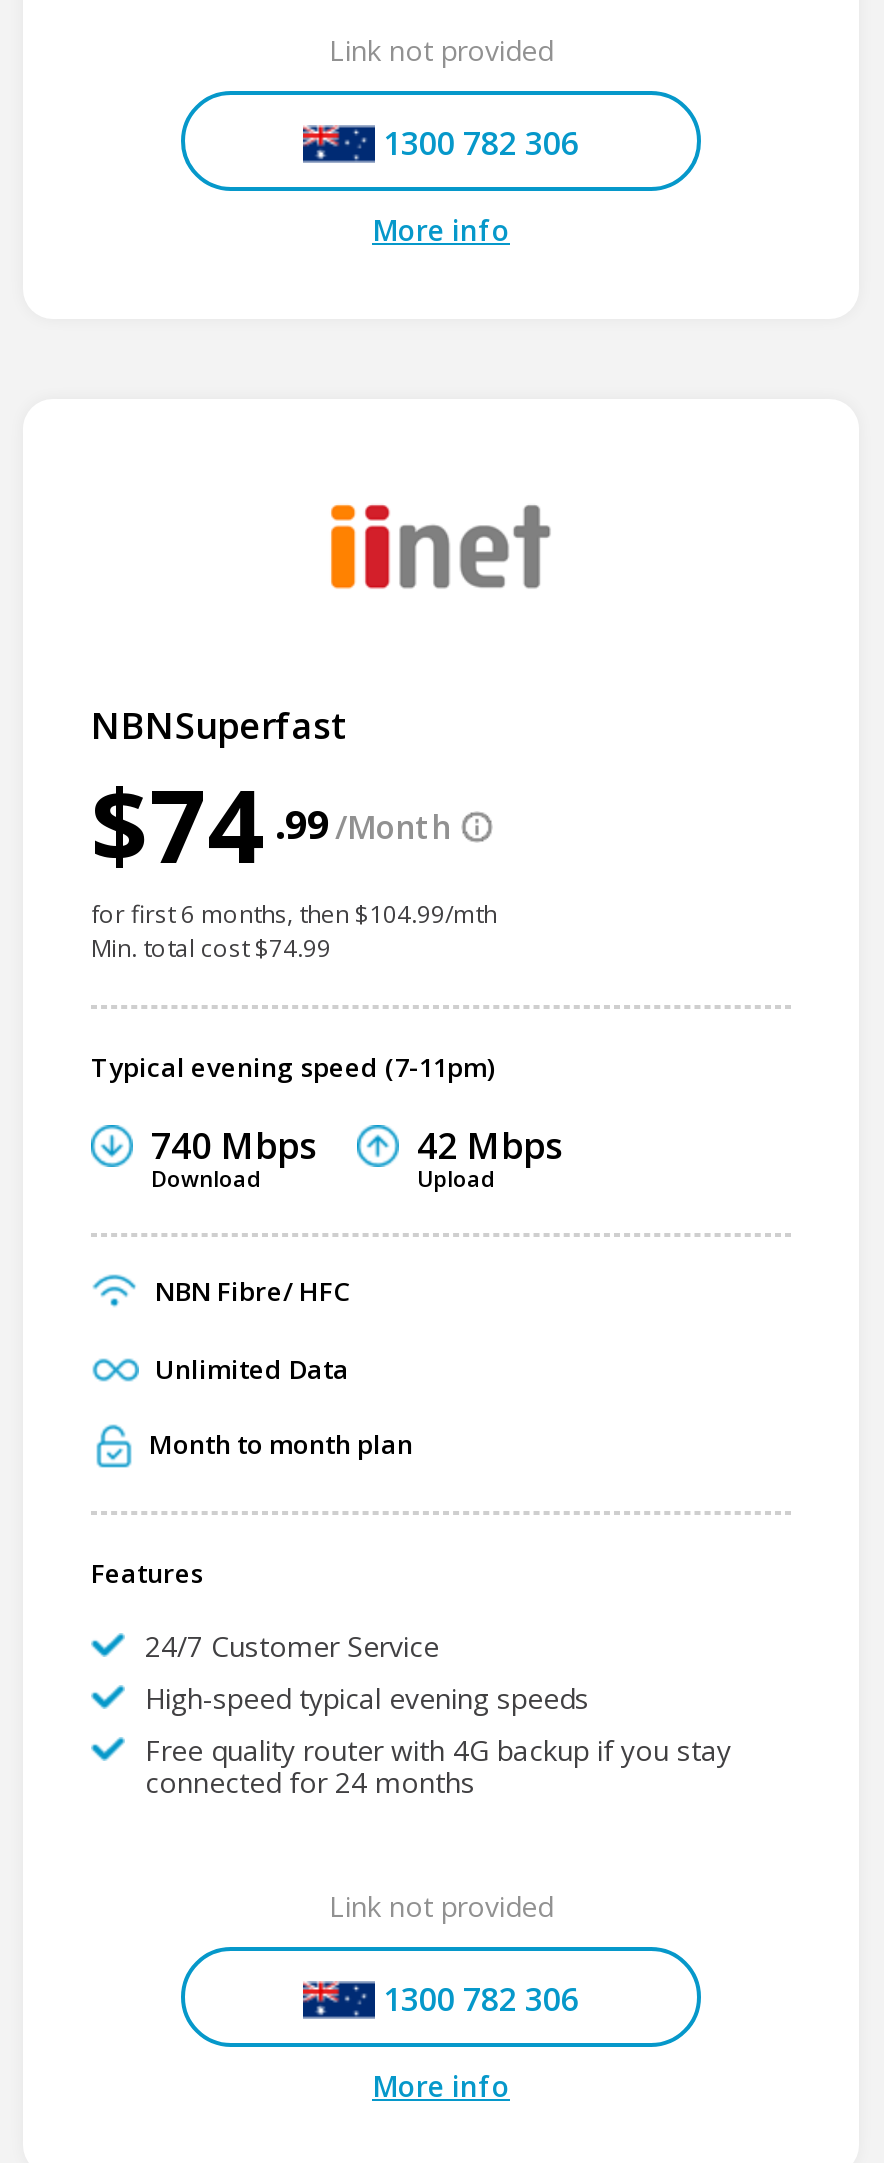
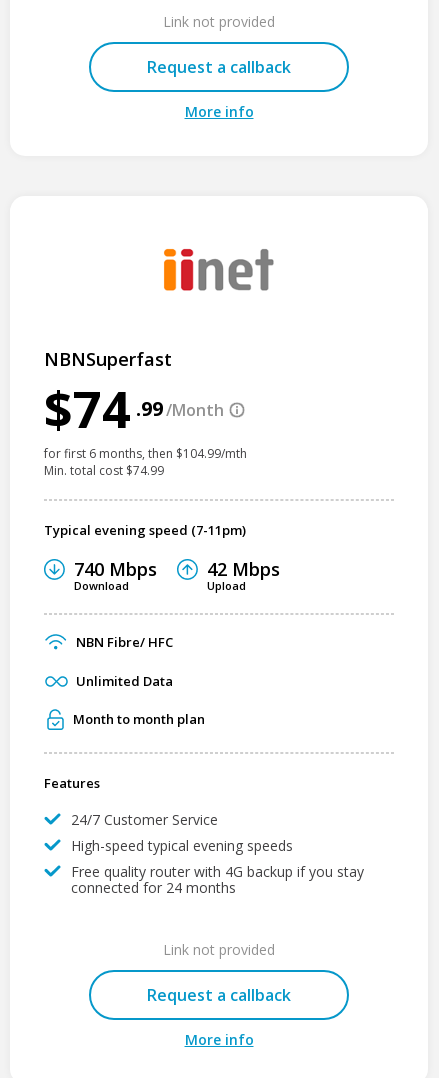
[383,121,579,165] 1300 782 306 -> [147,56,291,78] Request a callback
[383,1977,579,2021] 1300 782 306 -> [147,984,291,1006] Request a callback

